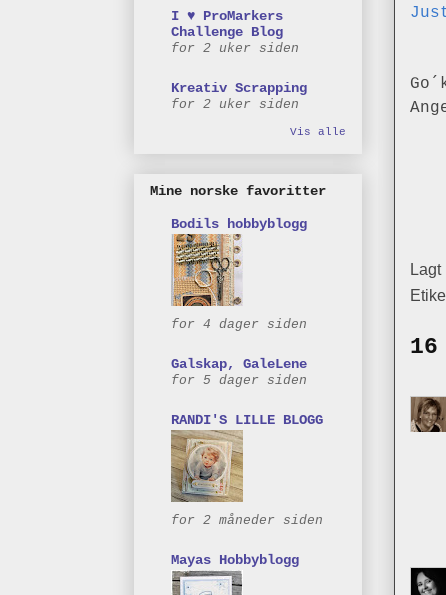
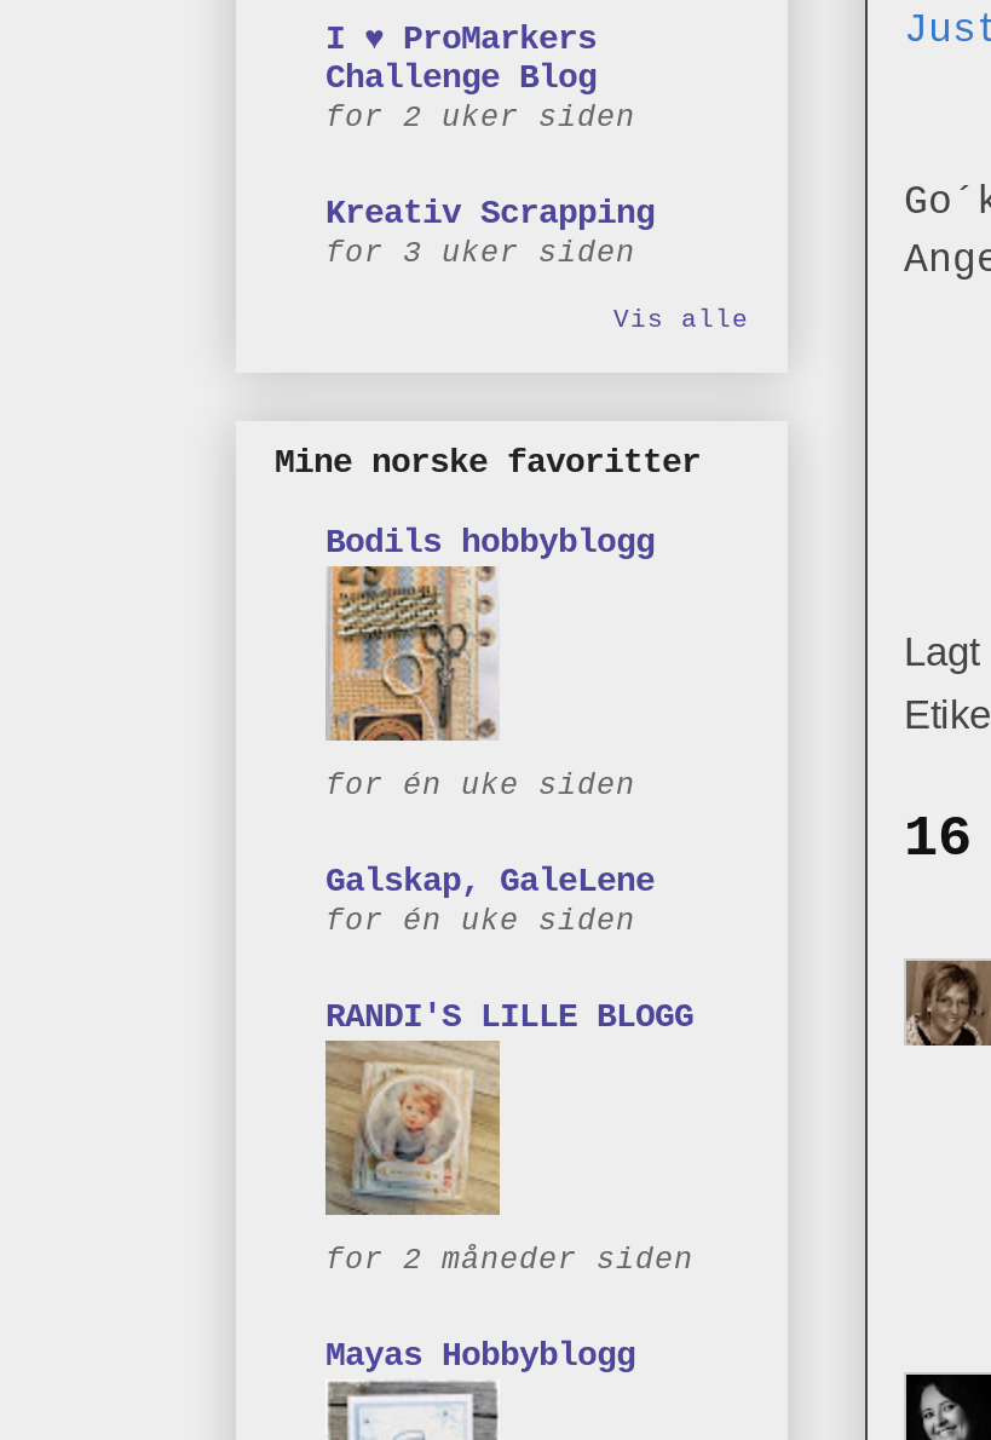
[171,97,299,112] for 2 uker siden -> [325,235,635,271] for 3 uker siden
[171,317,307,332] for 4 dager siden -> [325,768,635,805] for én uke siden
[171,373,307,388] for 5 dager siden -> [325,904,635,940] for én uke siden

